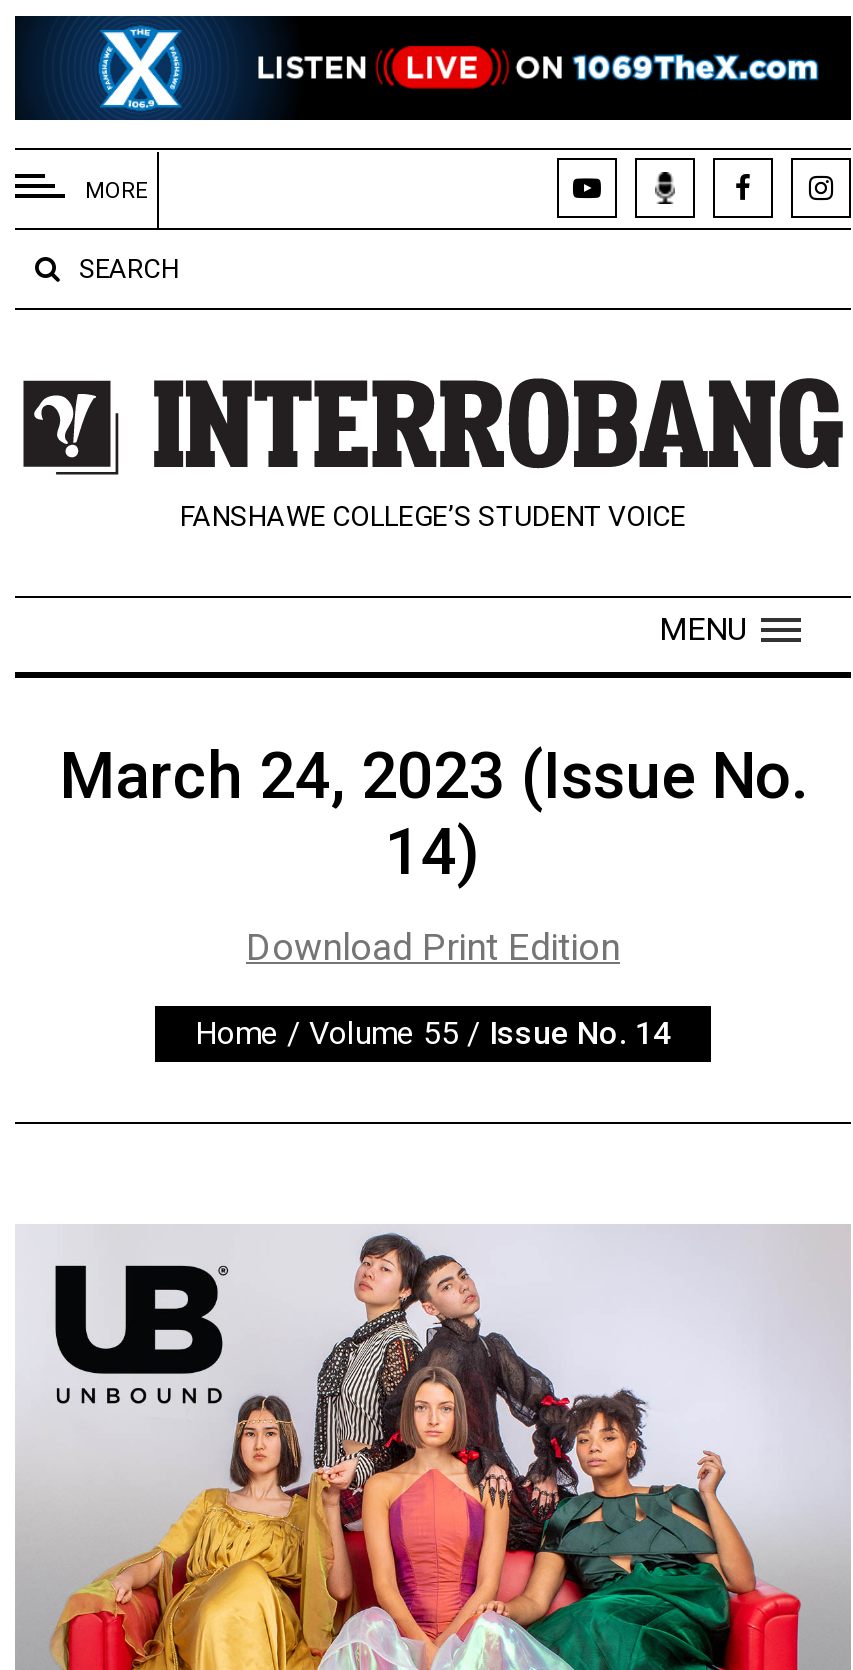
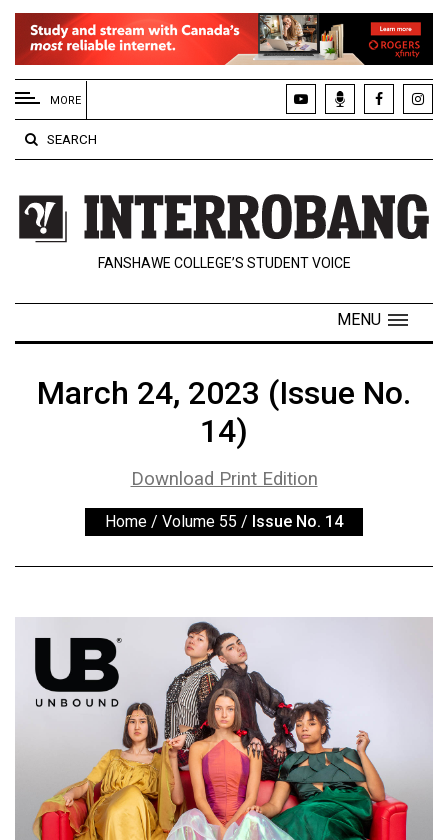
[13,14,827,122] [image] -> [14,12,422,66] [image]

